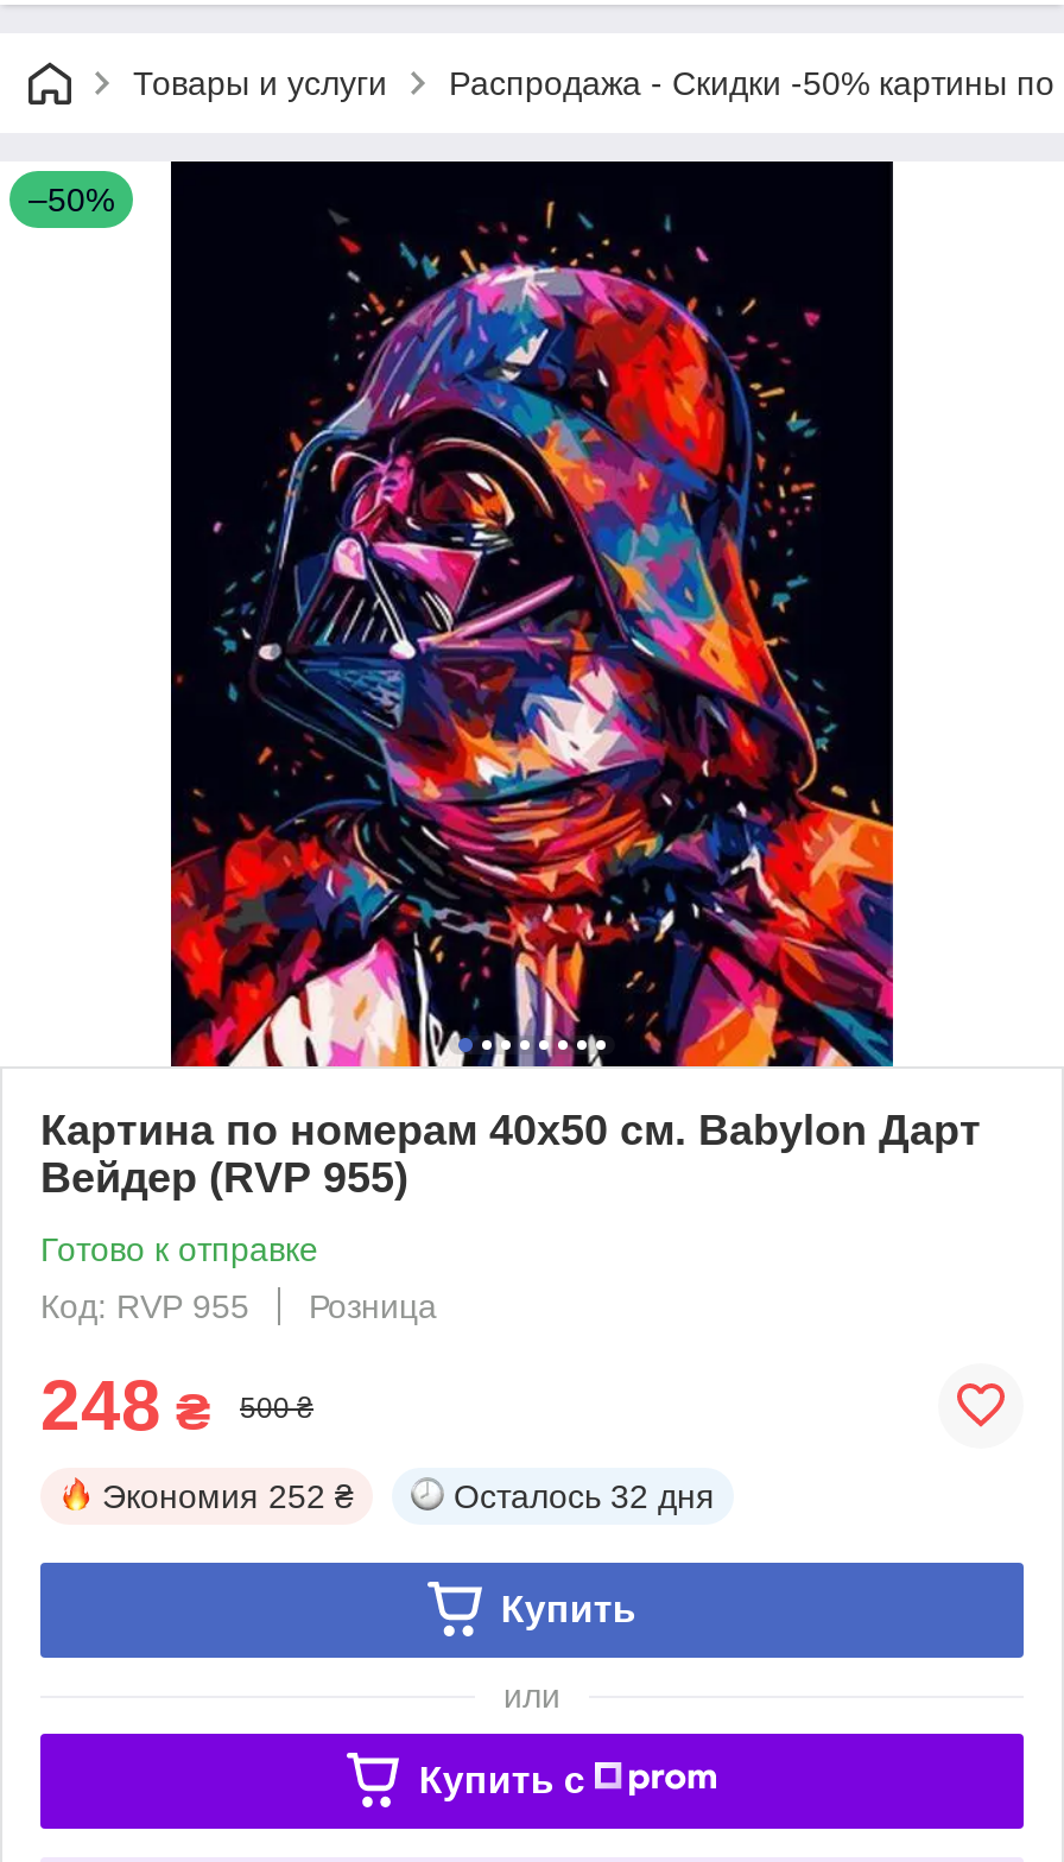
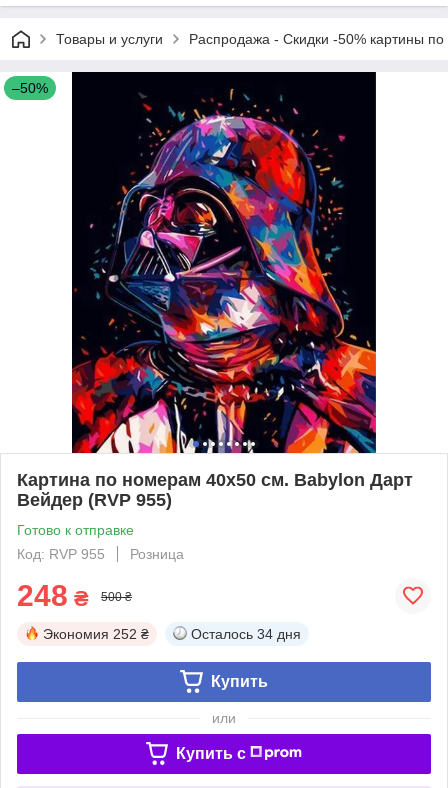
[454,1477,715,1515] Осталось 32 дня -> [191,626,301,642] Осталось 34 дня

